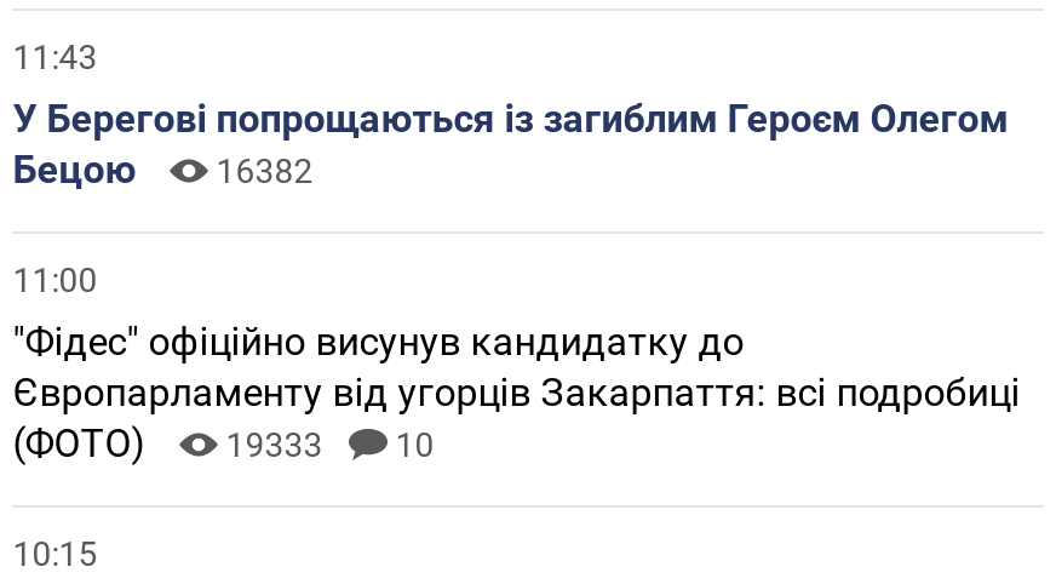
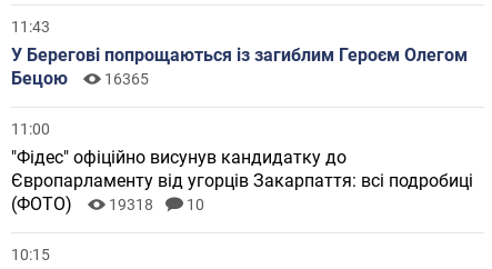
[13,146,313,192] Бецою 16382 -> [11,68,149,89] Бецою 16365
[13,420,434,466] (ФОТО) 19333 10 -> [11,194,205,215] (ФОТО) 19318 10

